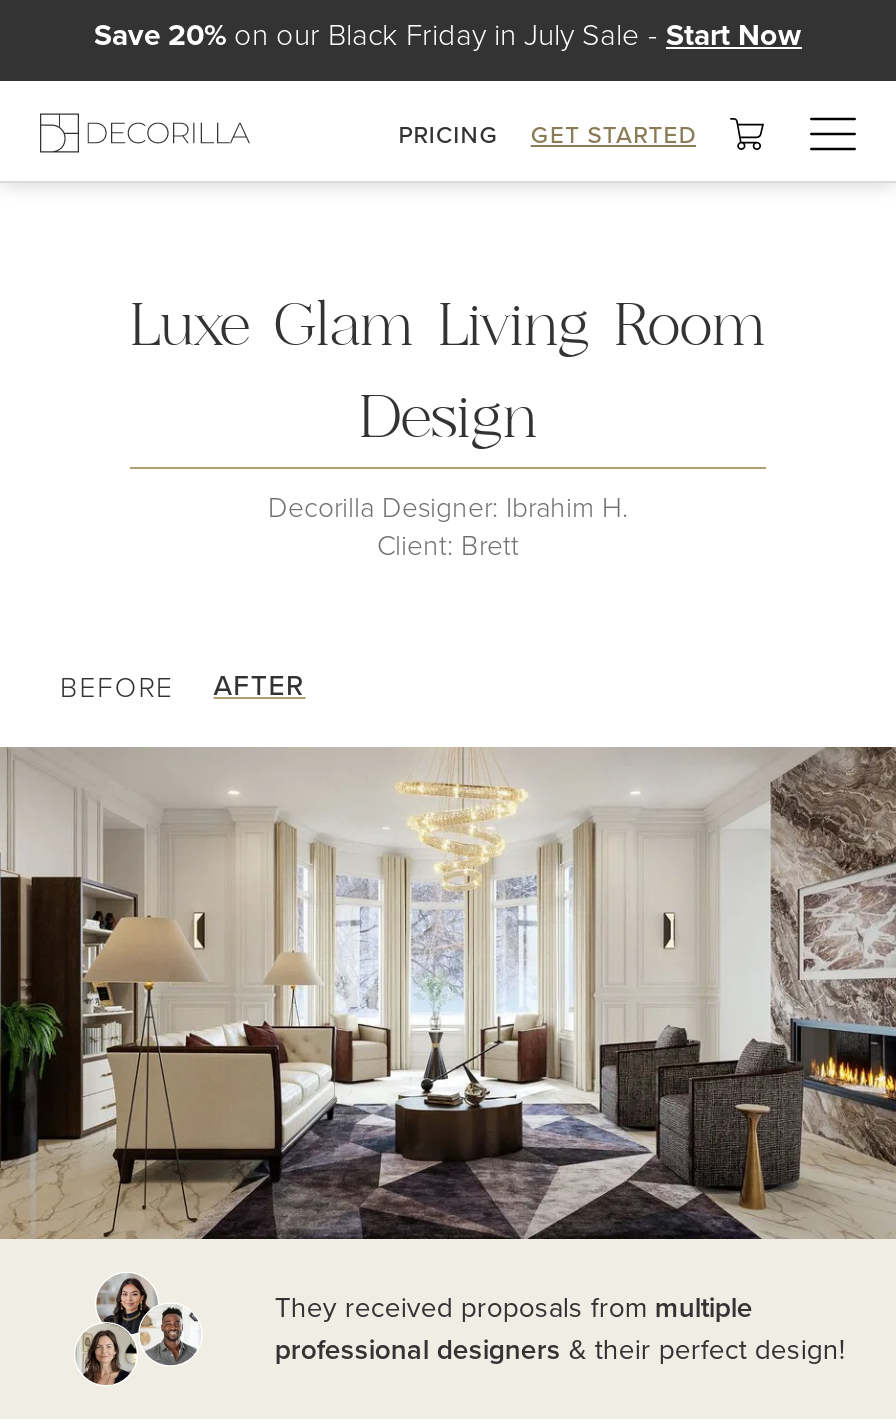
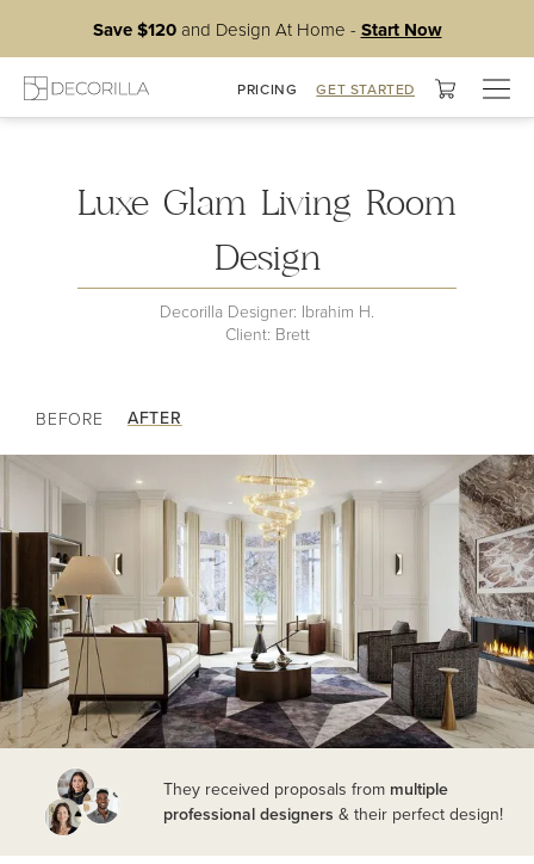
[94,12,802,56] Save 20% on our Black Friday in July Sale - Start Now -> [92,16,442,42] Save $120 and Design At Home - Start Now

